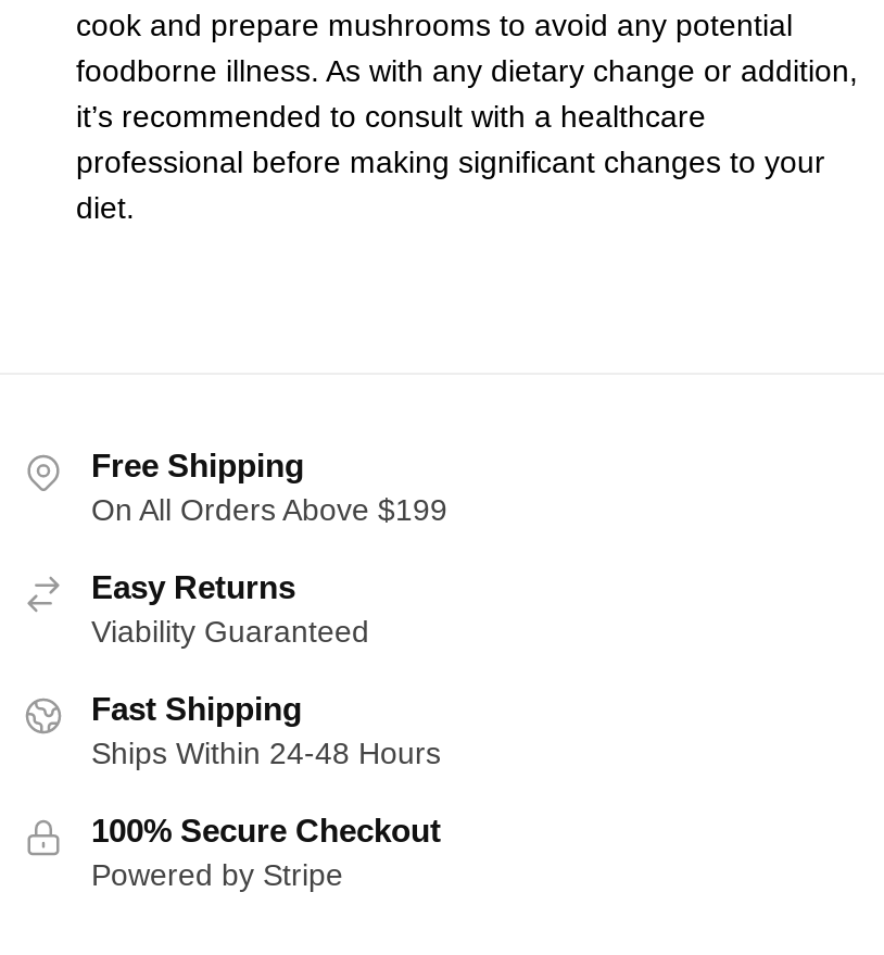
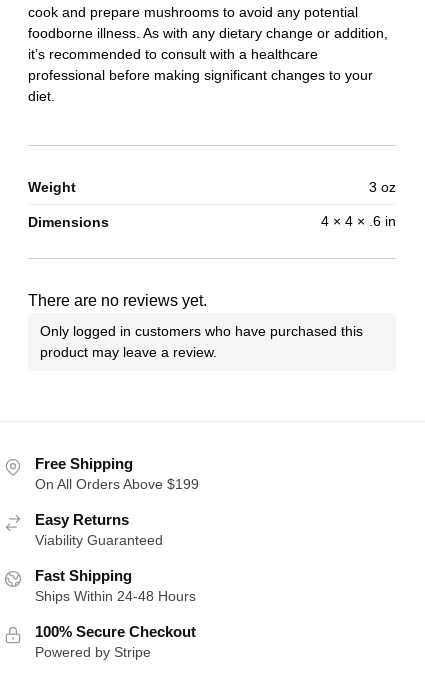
none -> [28,179,396,230] Weight | 3 oz | Dimensions | 4 × 4 × .6 in
none -> [28,292,363,360] There are no reviews yet. | Only logged in customers who have purchased this | product may leave a review.

